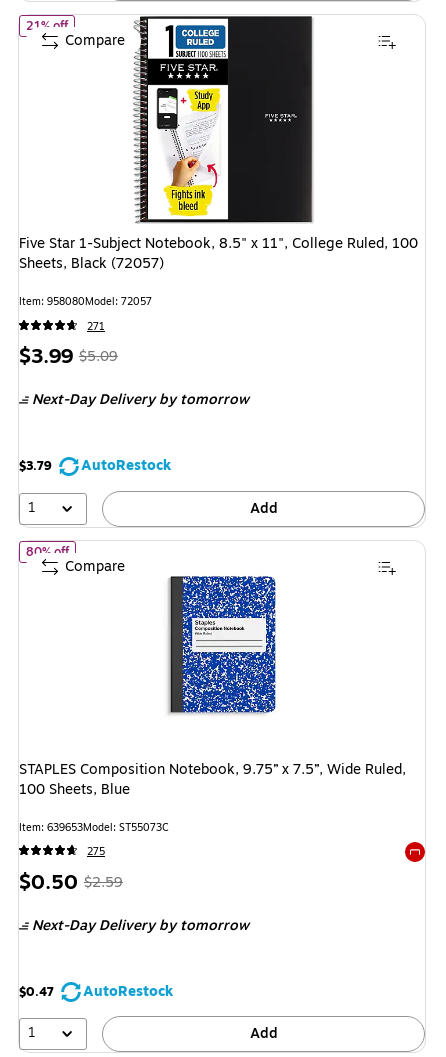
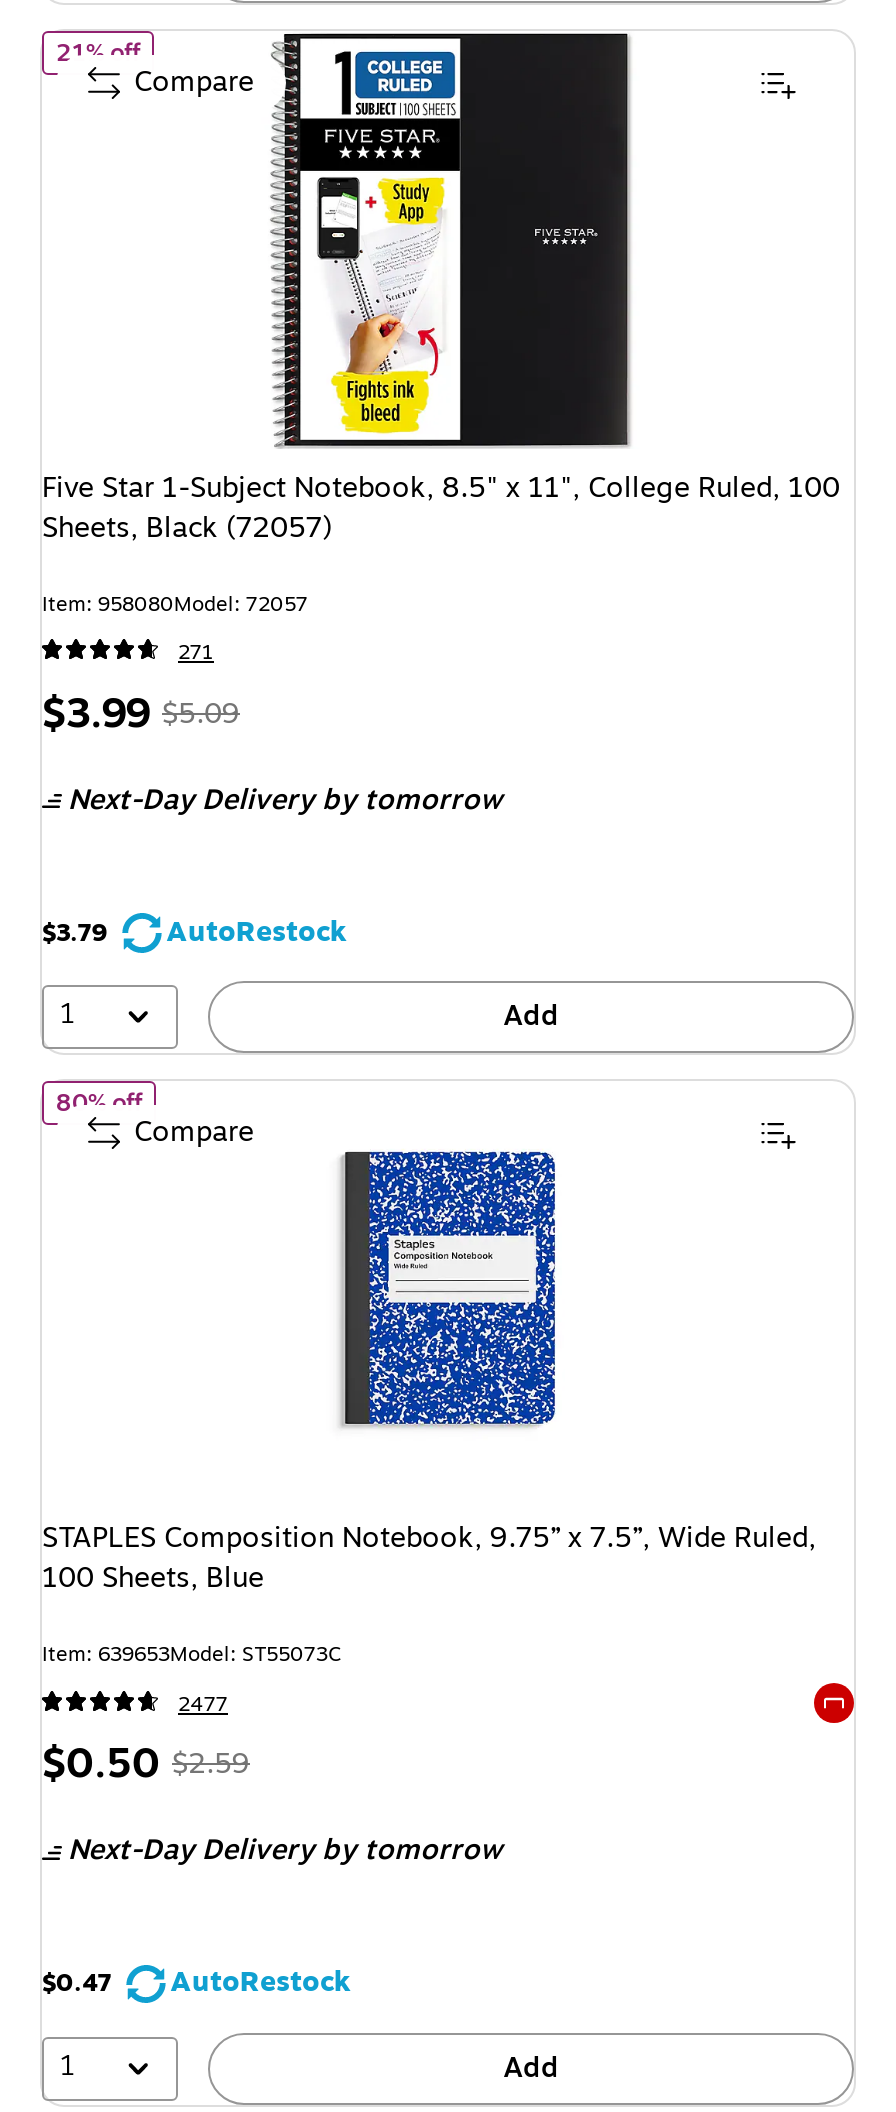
[87,844,105,859] 275 -> [178,1688,228,1718] 2477

